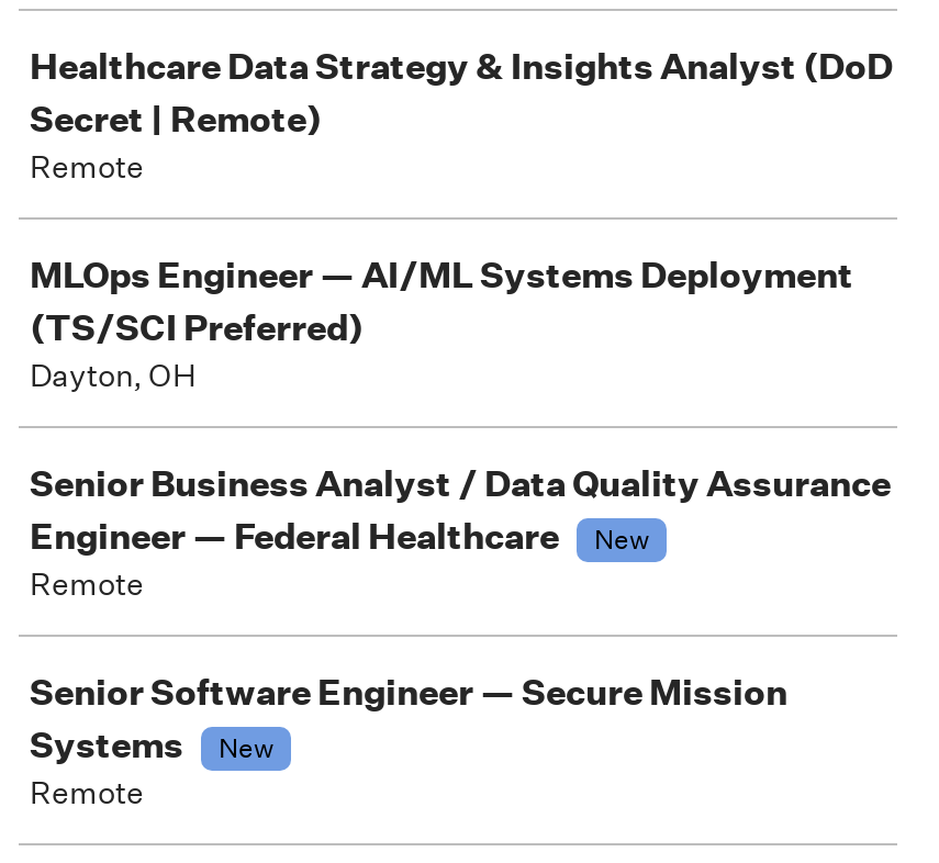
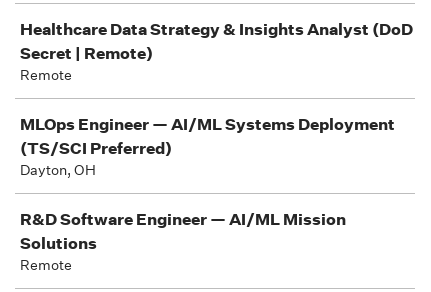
[30,461,891,766] Senior Business Analyst / Data Quality Assurance | Engineer — Federal Healthcare | New | Remote | Senior Software Engineer — Secure Mission | Systems | New -> [20,209,346,253] R&D Software Engineer — AI/ML Mission | Solutions

